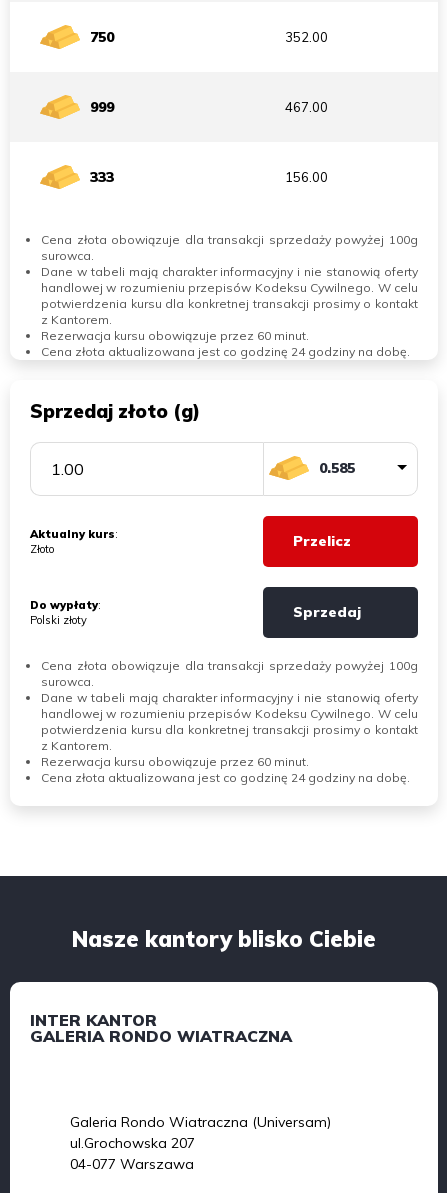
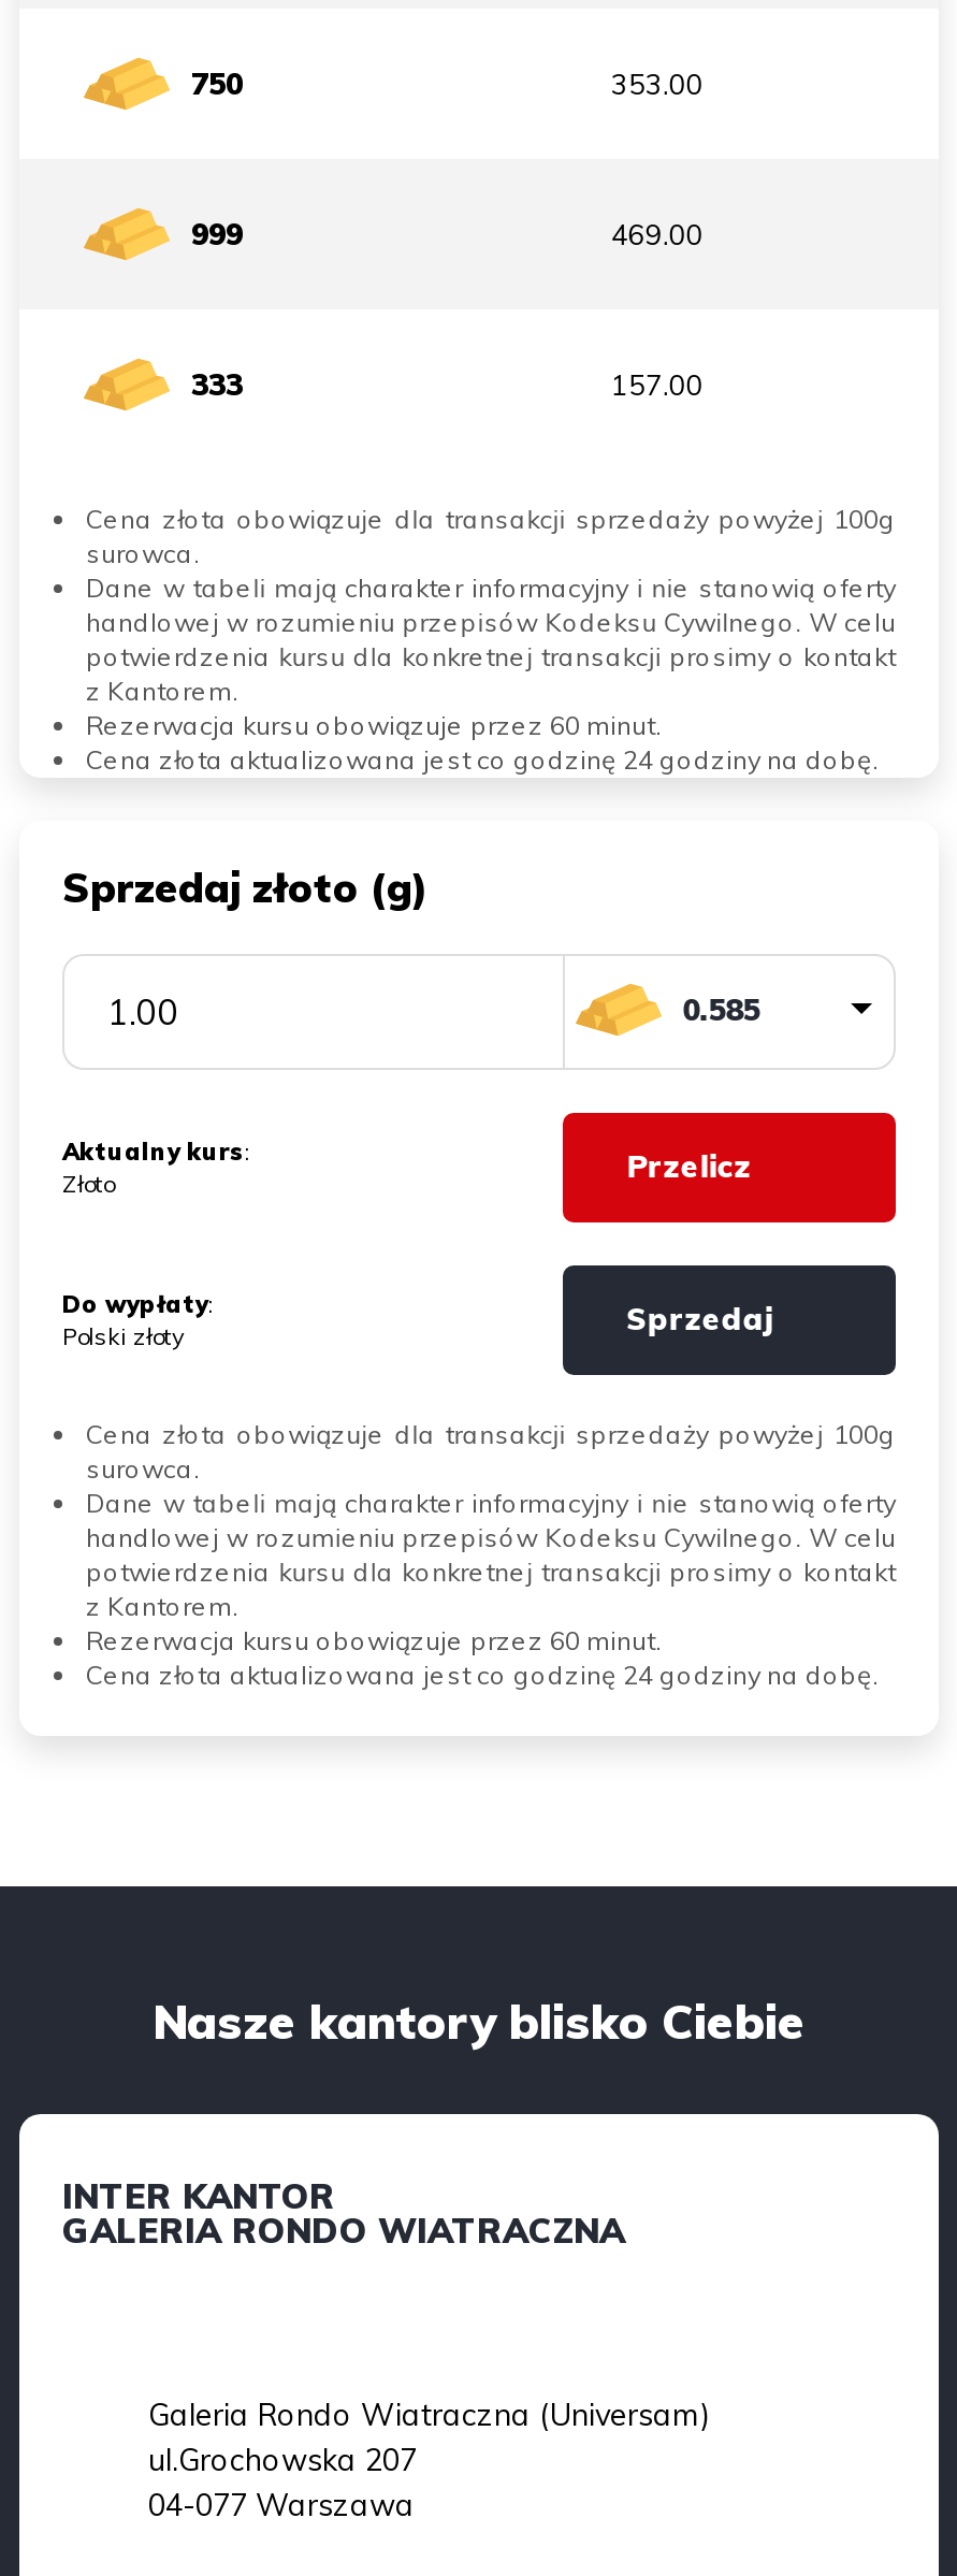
[285,29,328,45] 352.00 -> [611,67,703,101] 353.00
[285,99,328,115] 467.00 -> [611,217,703,252] 469.00
[285,169,328,185] 156.00 -> [611,368,703,402] 157.00

